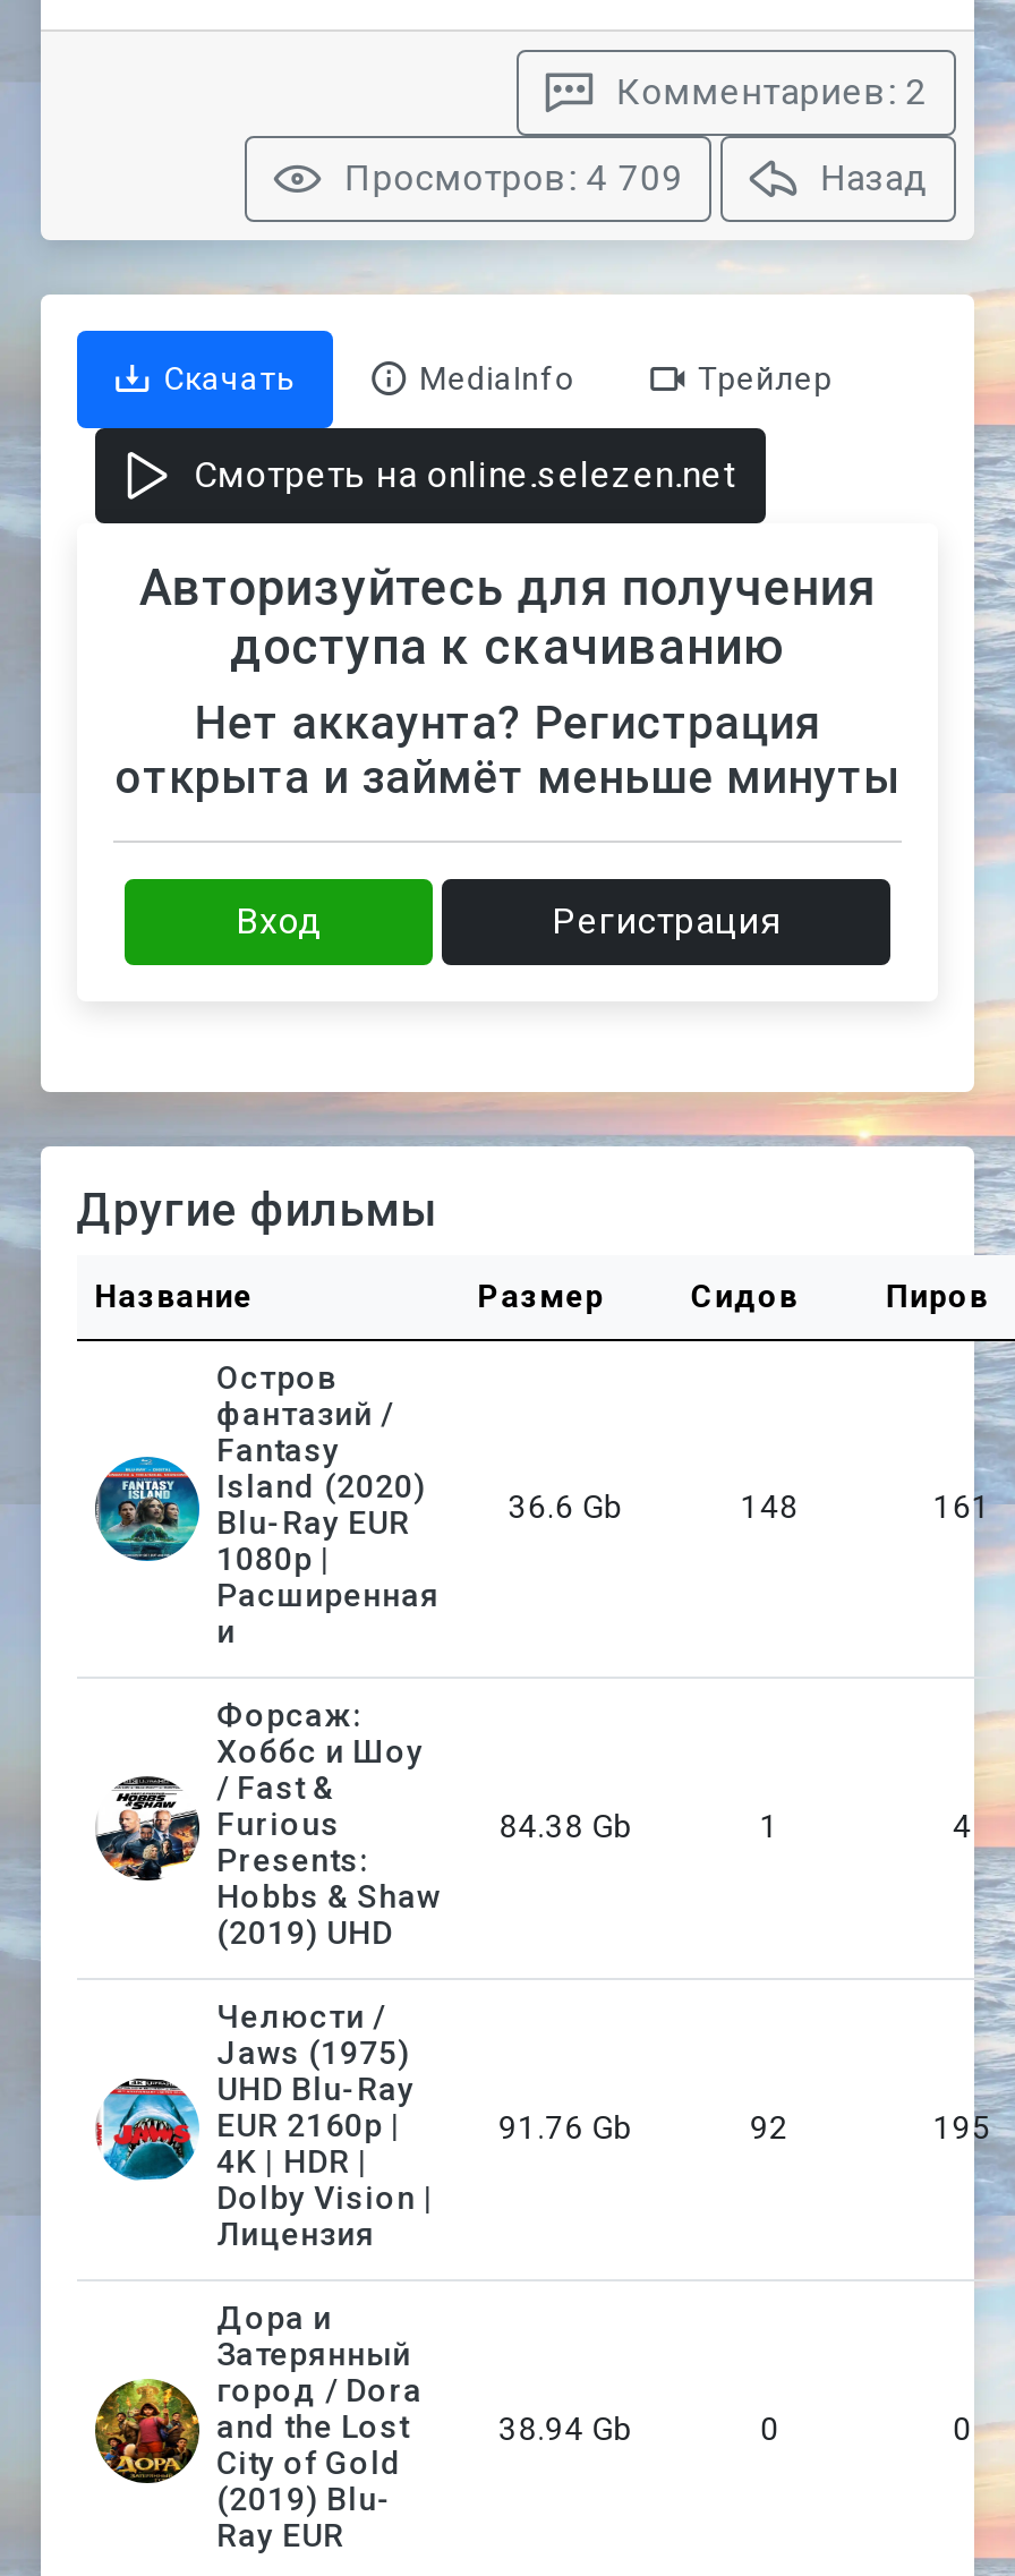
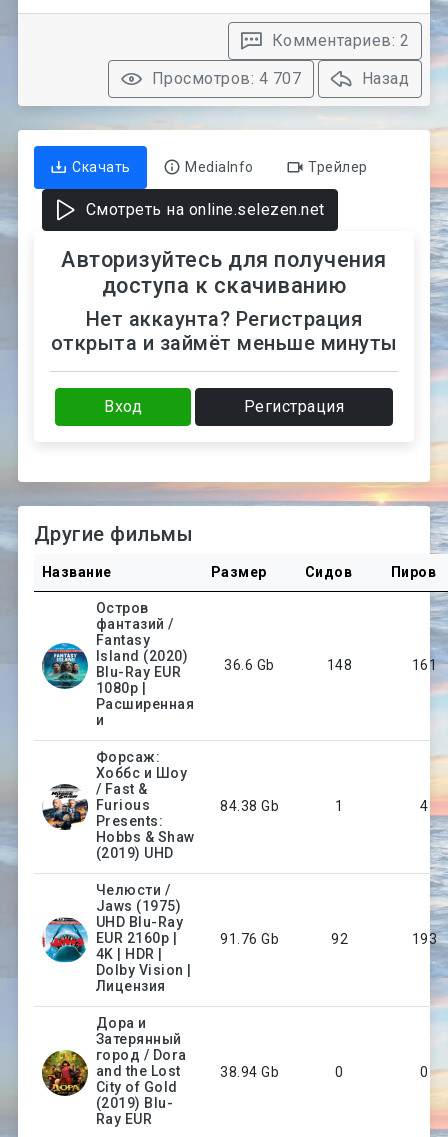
[334,155,683,198] Просмотров: 4 709 -> [147,69,301,88] Просмотров: 4 707
[933,2108,991,2145] 195 -> [412,931,437,947] 193

